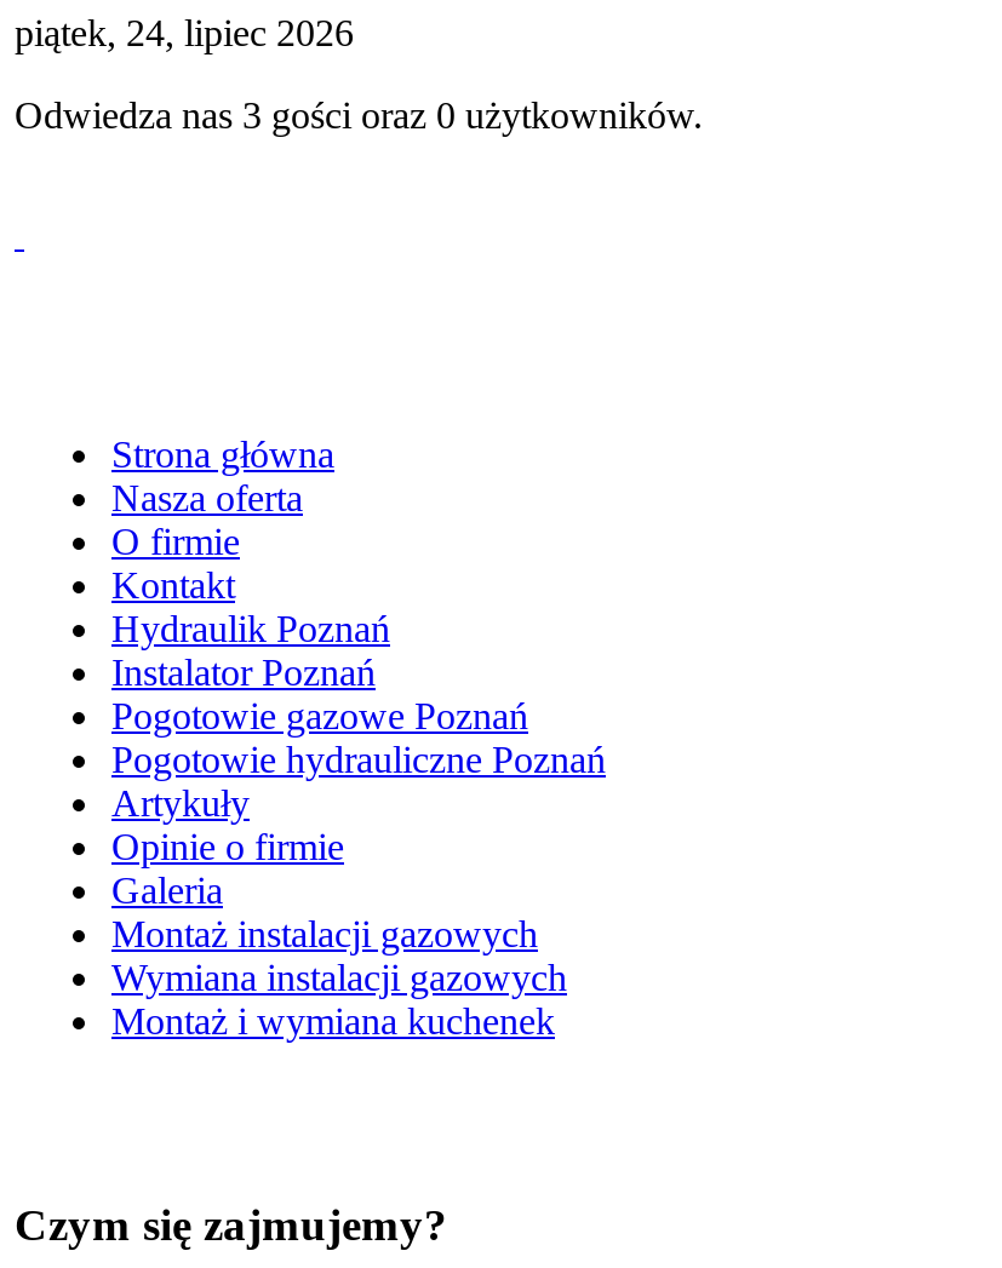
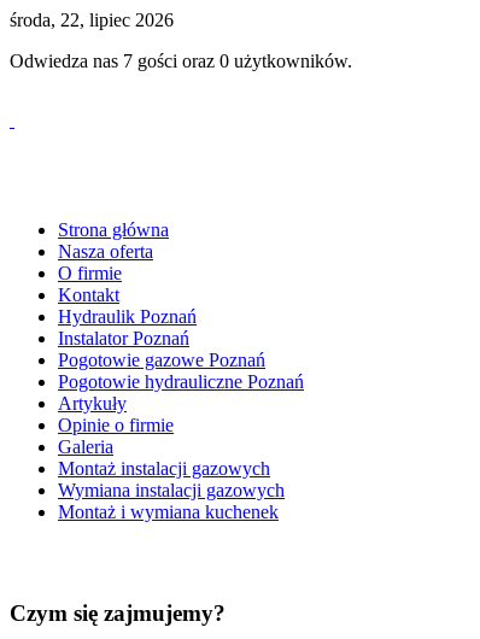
[15,12,354,53] piątek, 24, lipiec 2026 -> [10,10,174,30] środa, 22, lipiec 2026
[15,94,703,136] Odwiedza nas 3 gości oraz 0 użytkowników. -> [10,51,352,71] Odwiedza nas 7 gości oraz 0 użytkowników.

